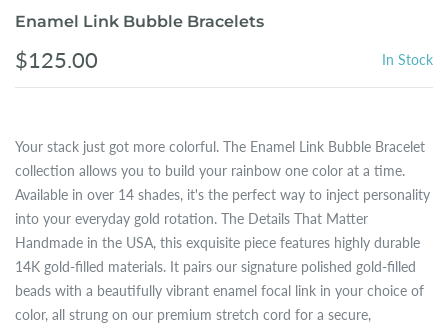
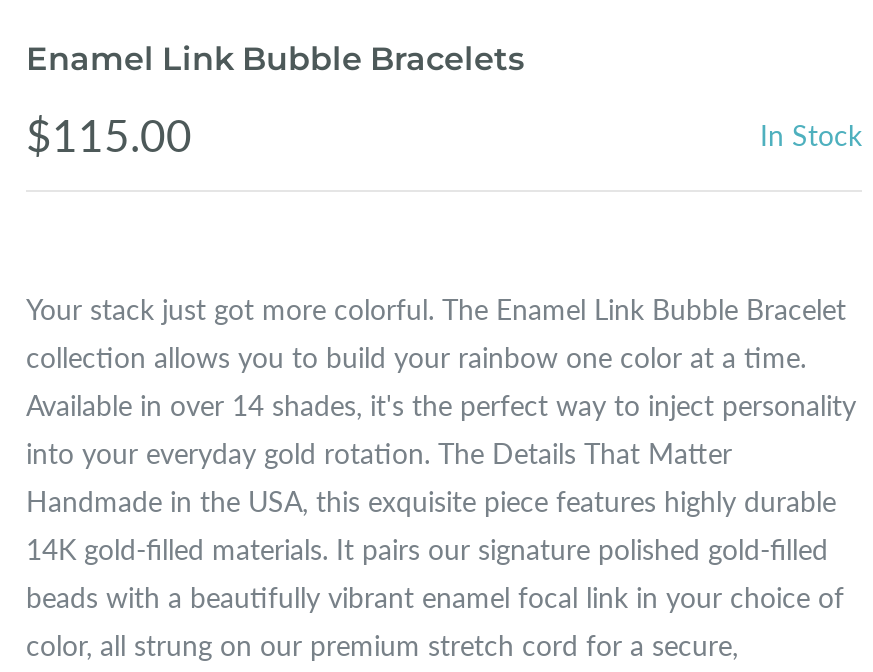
[15,46,98,73] $125.00 -> [26,108,192,162] $115.00

